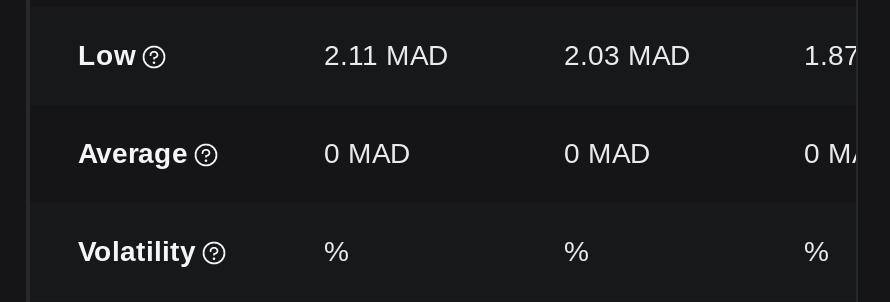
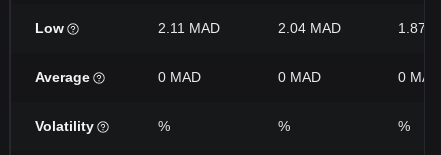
[564,39,690,71] 2.03 MAD -> [278,20,341,36] 2.04 MAD

